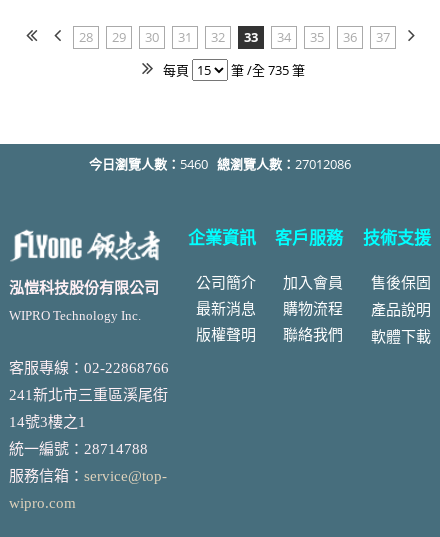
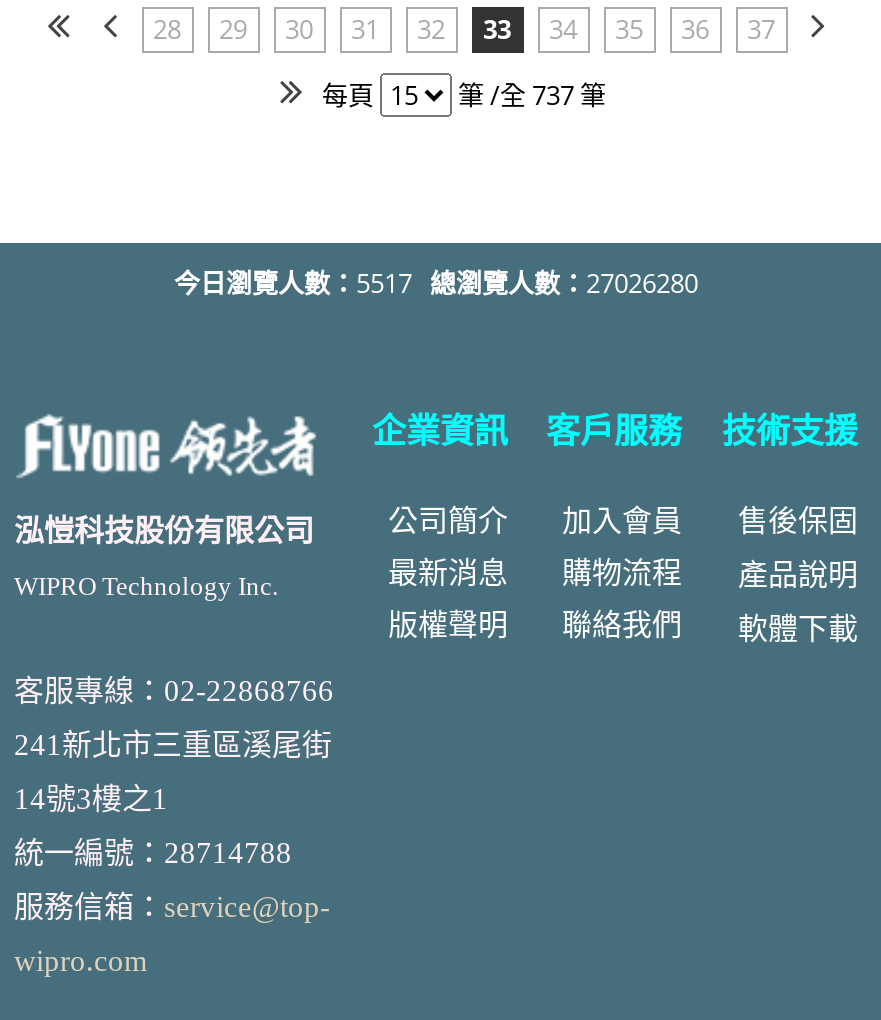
[160,61,305,79] 每頁 筆 /全 735 筆 -> [316,77,606,113] 每頁 筆 /全 737 筆
[89,155,351,173] 今日瀏覽人數：5460總瀏覽人數：27012086 -> [174,265,698,301] 今日瀏覽人數：5517總瀏覽人數：27026280

